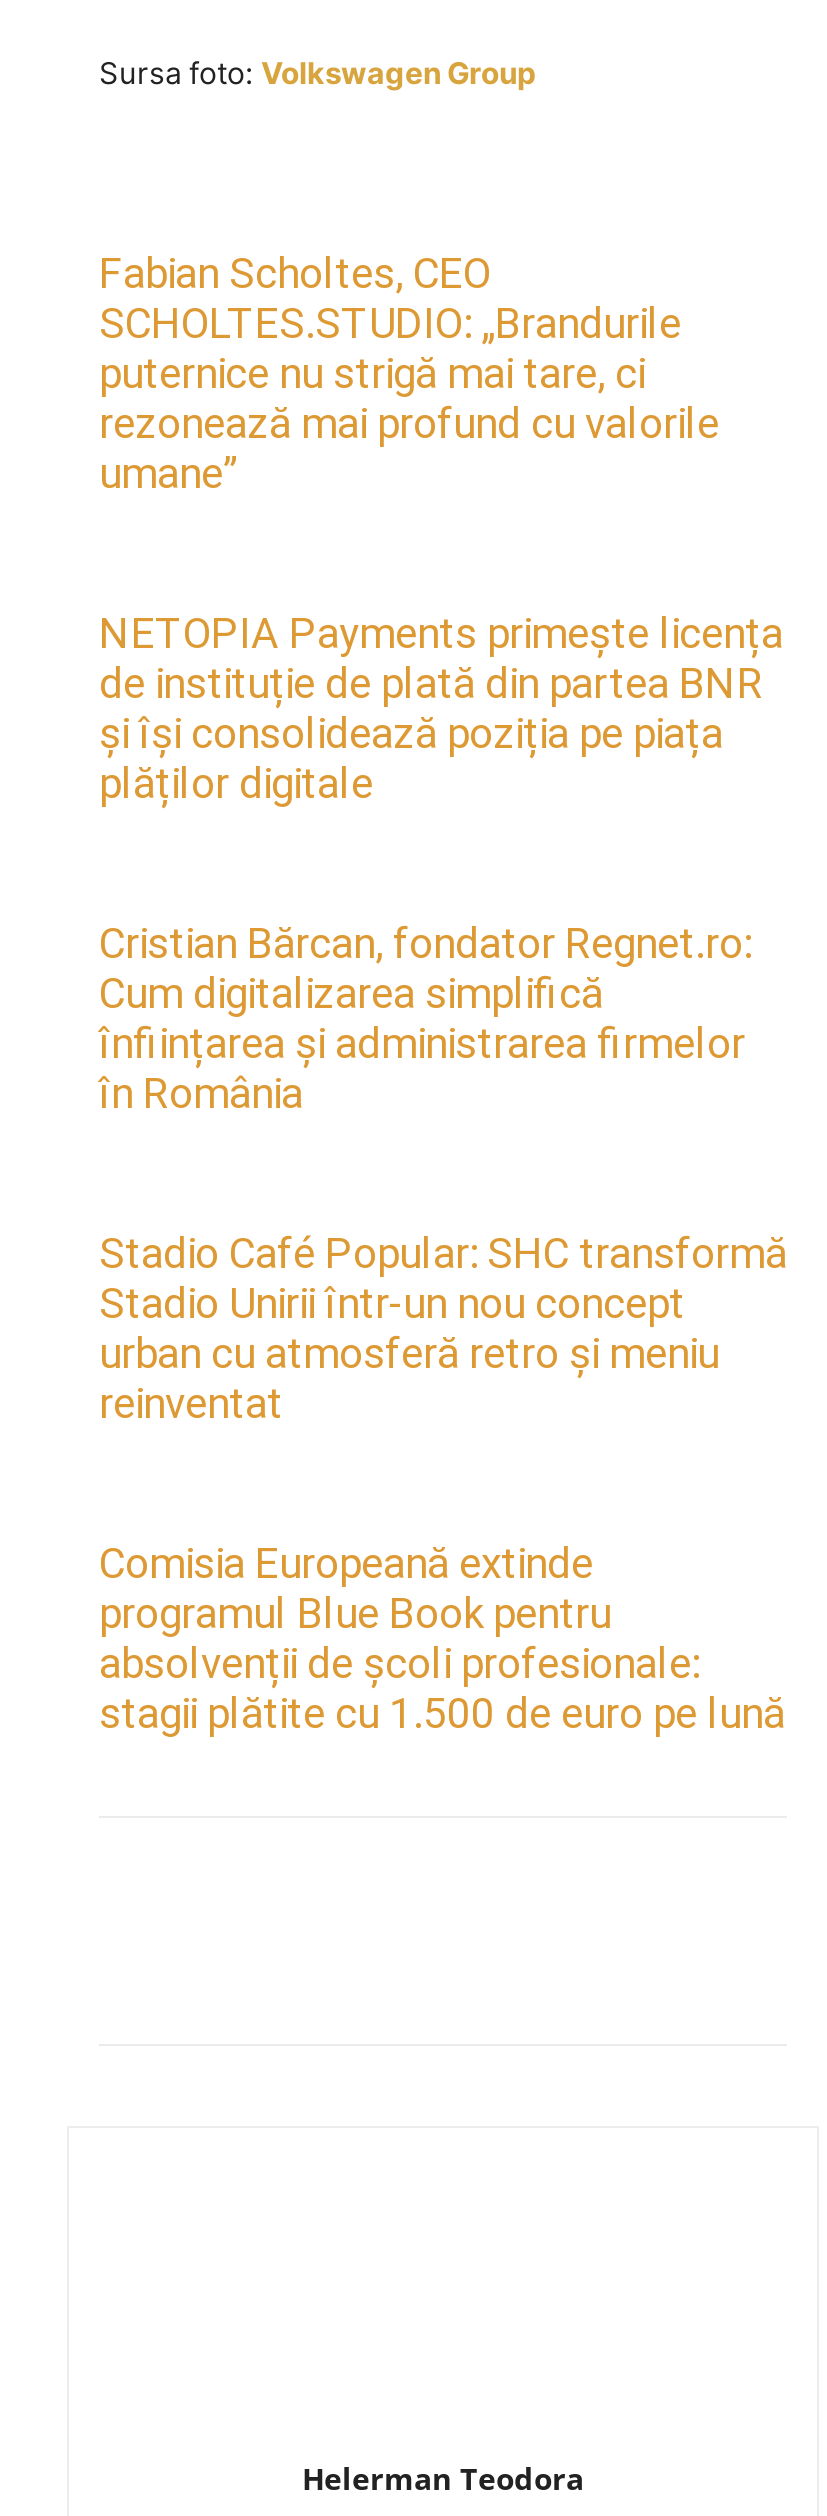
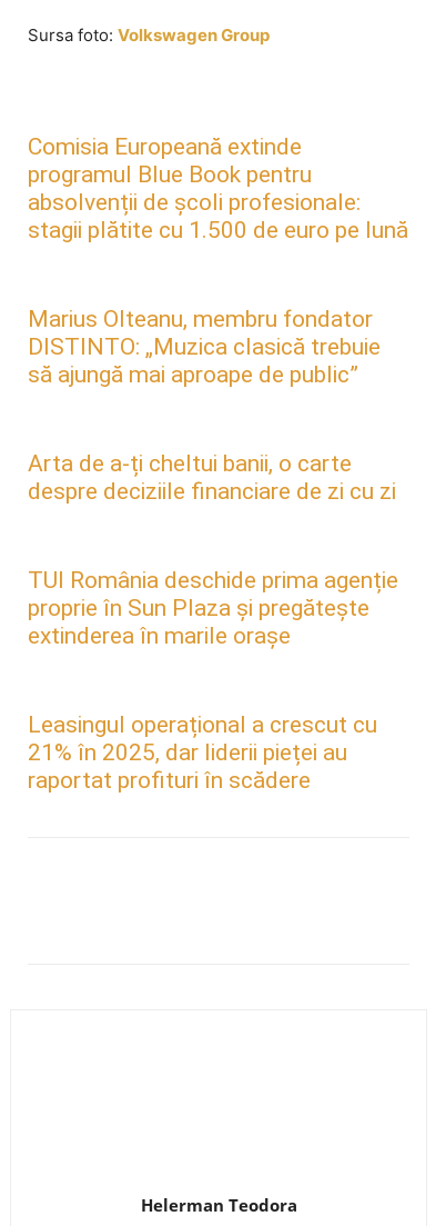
[99,249,787,1427] Fabian Scholtes, CEO | SCHOLTES.STUDIO: „Brandurile | puternice nu strigă mai tare, ci | rezonează mai profund cu valorile | umane” | NETOPIA Payments primește licența | de instituție de plată din partea BNR | și își consolidează poziția pe piața | plăților digitale | Cristian Bărcan, fondator Regnet.ro: | Cum digitalizarea simplifică | înființarea și administrarea firmelor | în România | Stadio Café Popular: SHC transformă | Stadio Unirii într-un nou concept | urban cu atmosferă retro și meniu | reinventat -> none
moved [99,1539,785,1737] -> [28,133,408,243]: Comisia Europeană extinde | programul Blue Book pentru | absolvenții de școli profesionale: | stagii plătite cu 1.500 de euro pe lună
none -> [28,305,398,793] Marius Olteanu, membru fondator | DISTINTO: „Muzica clasică trebuie | să ajungă mai aproape de public” | Arta de a-ți cheltui banii, o carte | despre deciziile financiare de zi cu zi | TUI România deschide prima agenție | proprie în Sun Plaza și pregătește | extinderea în marile orașe | Leasingul operațional a crescut cu | 21% în 2025, dar liderii pieței au | raportat profituri în scădere

